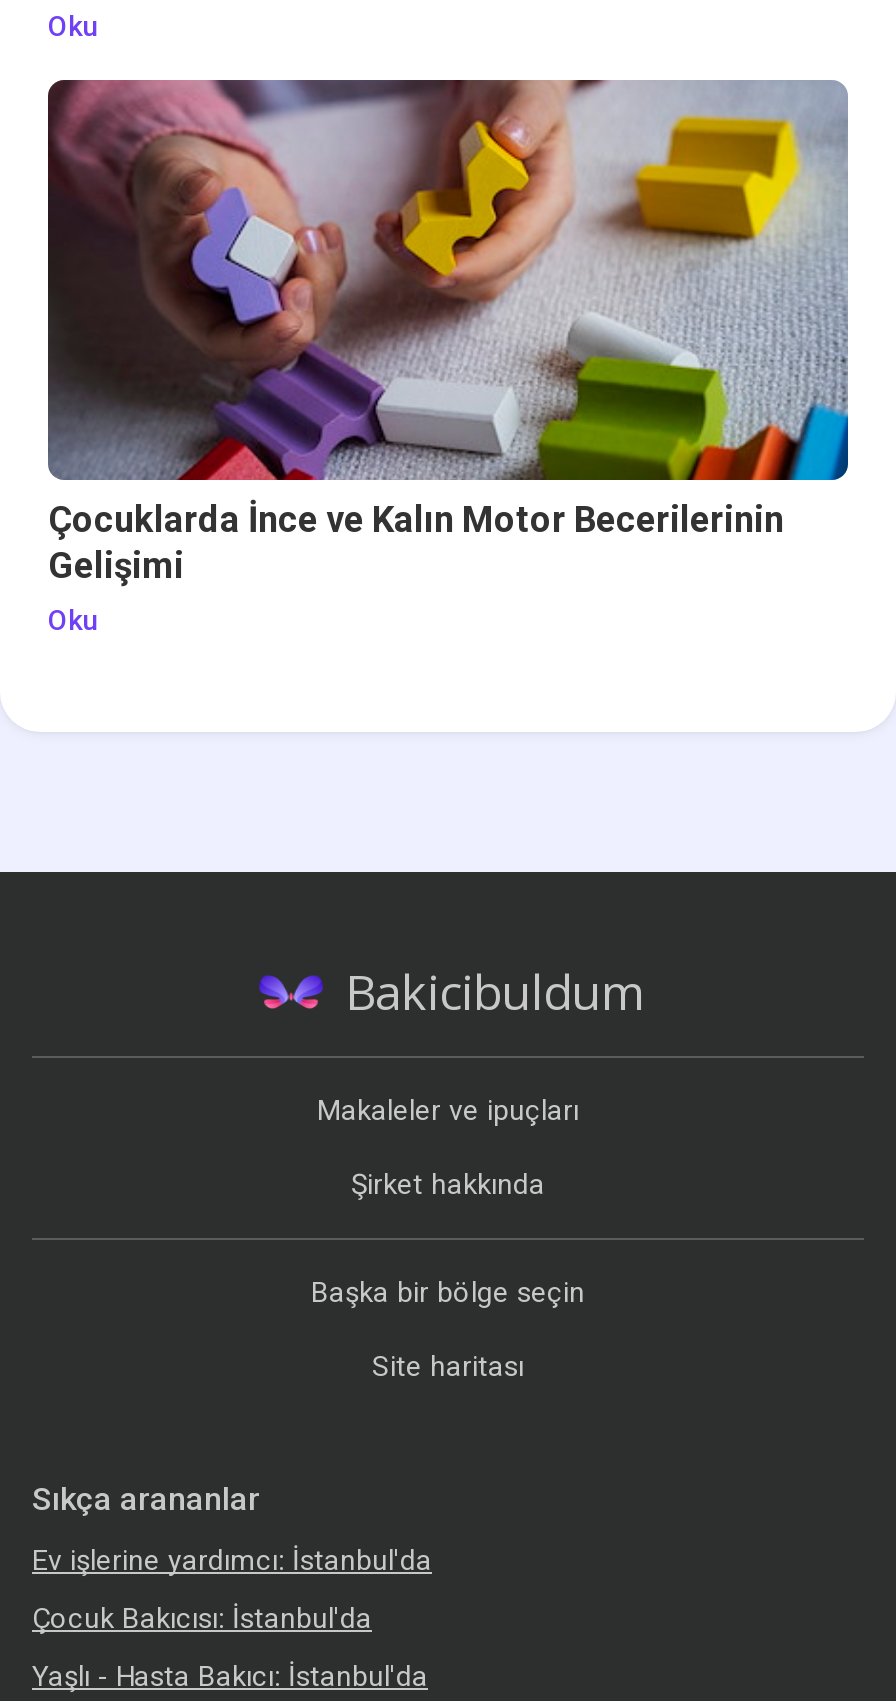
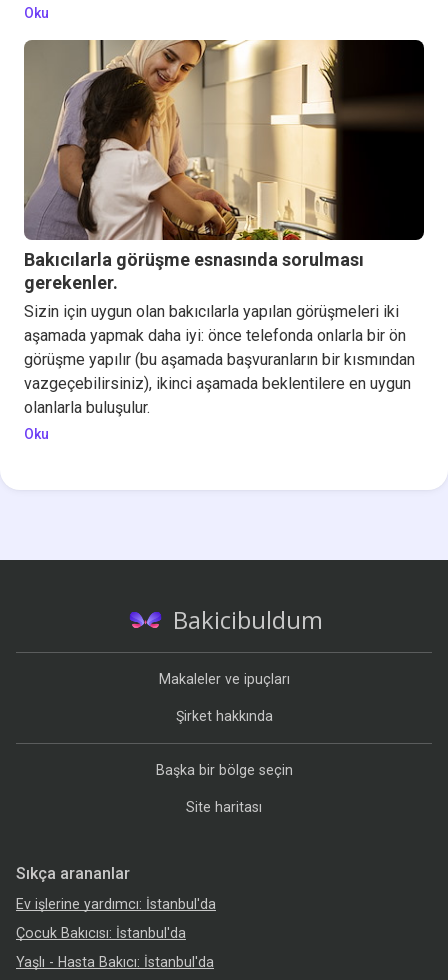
[46,78,850,586] [image] | Çocuklarda İnce ve Kalın Motor Becerilerinin | Gelişimi -> [23,39,425,417] [image] | Bakıcılarla görüşme esnasında sorulması | gerekenler. | Sizin için uygun olan bakıcılarla yapılan görüşmeleri iki | aşamada yapmak daha iyi: önce telefonda onlarla bir ön | görüşme yapılır (bu aşamada başvuranların bir kısmından | vazgeçebilirsiniz), ikinci aşamada beklentilere en uygun | olanlarla buluşulur.

